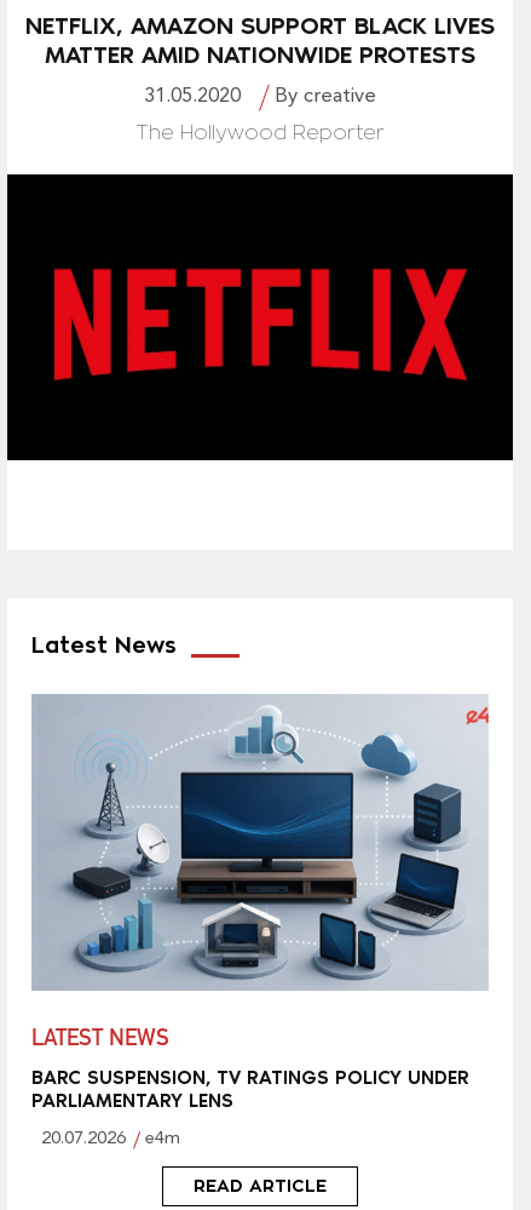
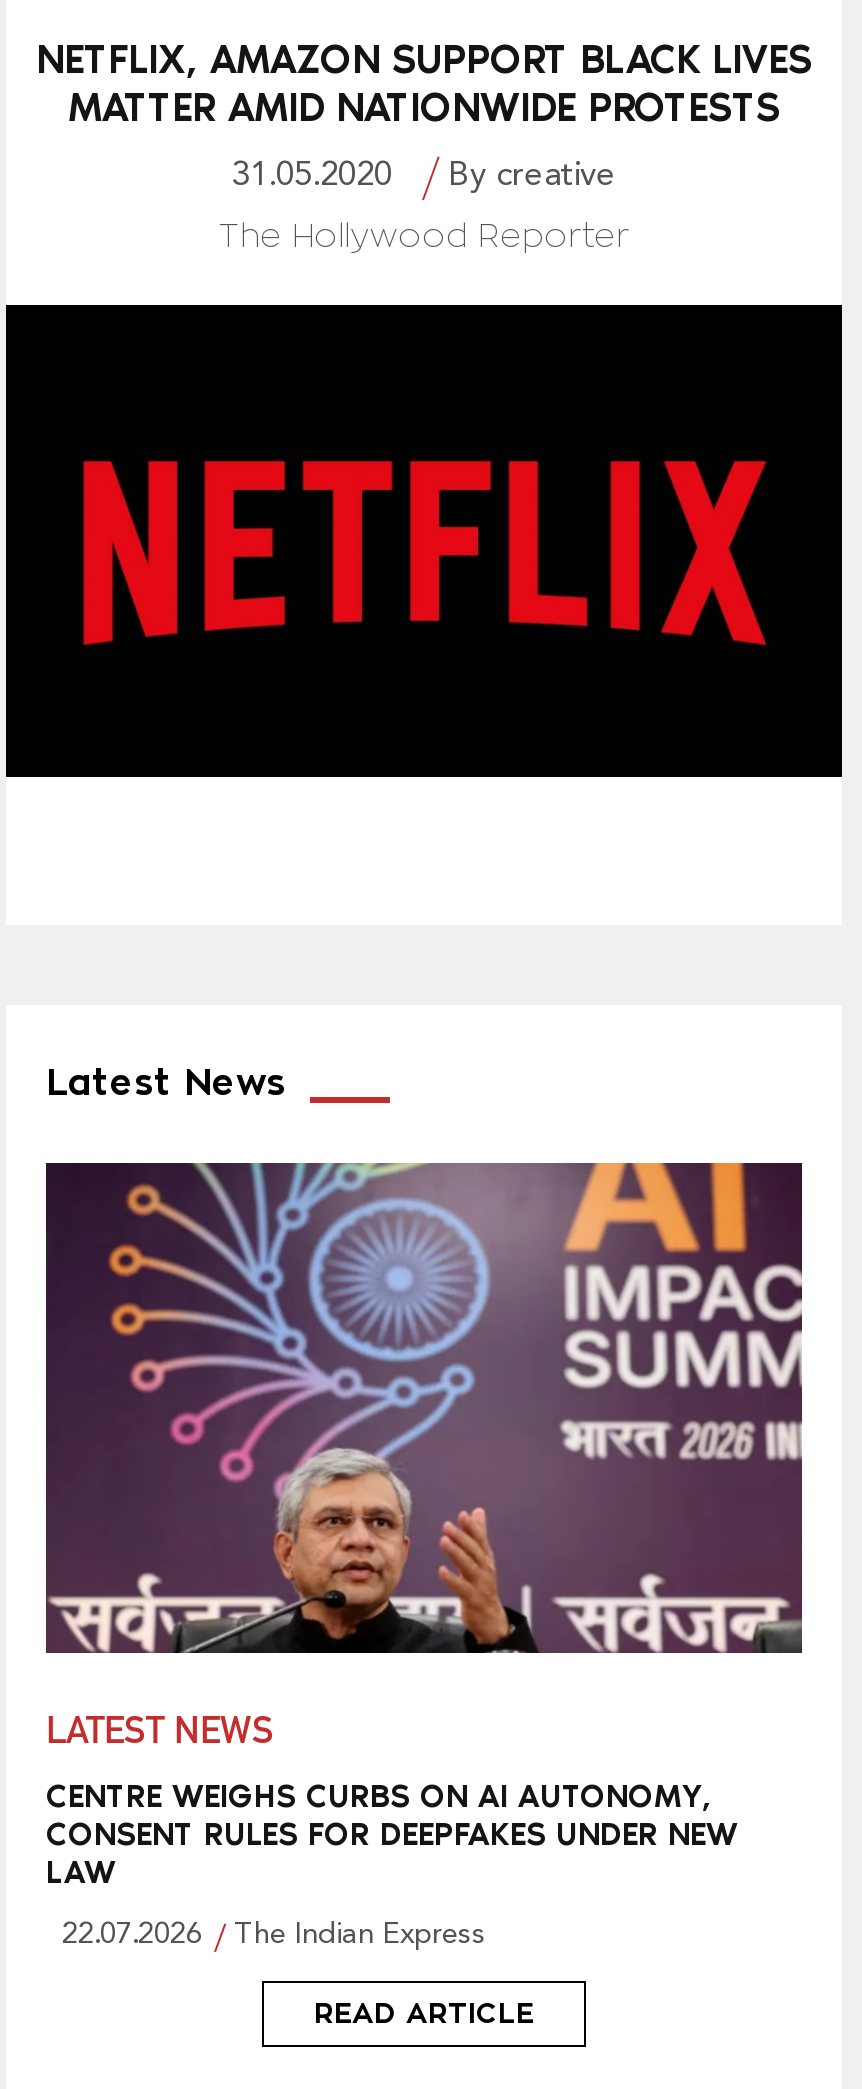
[33,694,490,991] [image] -> [46,1161,804,1655] [image]
[31,1066,469,1112] BARC SUSPENSION, TV RATINGS POLICY UNDER | PARLIAMENTARY LENS -> [46,1778,738,1892] CENTRE WEIGHS CURBS ON AI AUTONOMY, | CONSENT RULES FOR DEEPFAKES UNDER NEW | LAW
[41,1130,180,1149] 20.07.2026 | e4m -> [62,1922,486,1952] 22.07.2026 | The Indian Express

